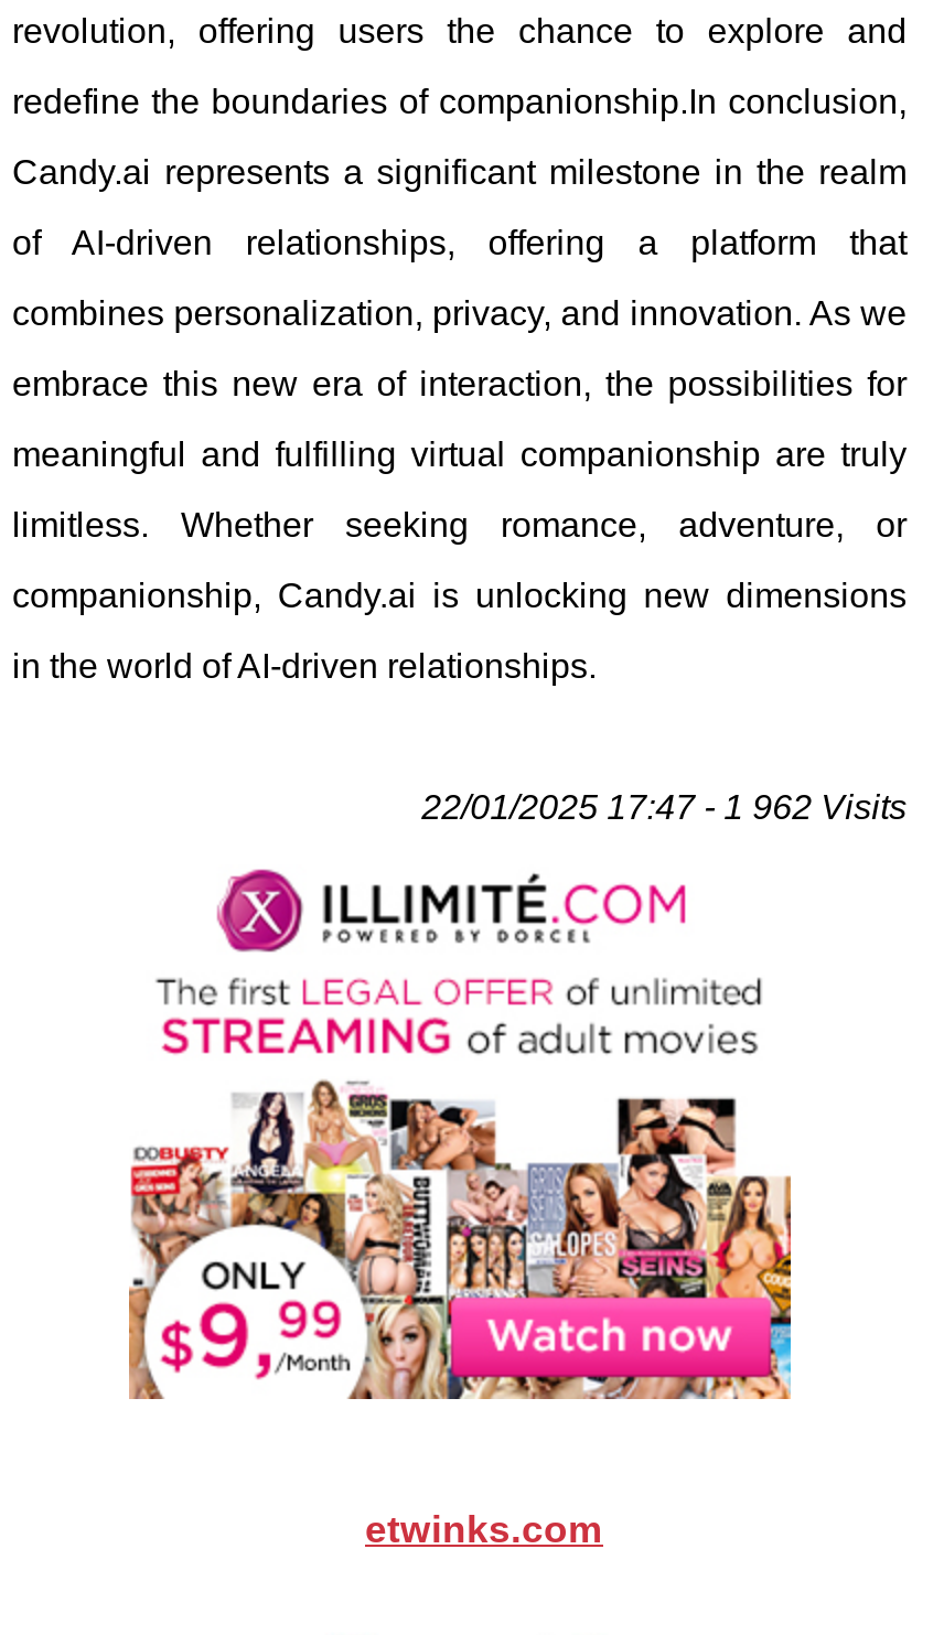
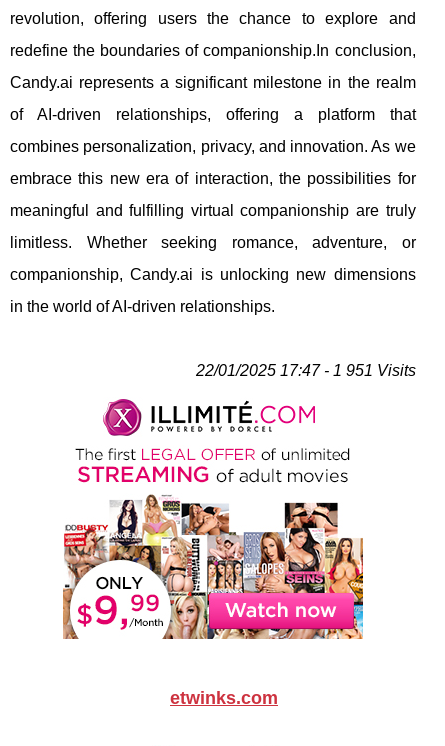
[421,787,907,825] 22/01/2025 17:47 - 1 962 Visits -> [196,361,416,378] 22/01/2025 17:47 - 1 951 Visits

